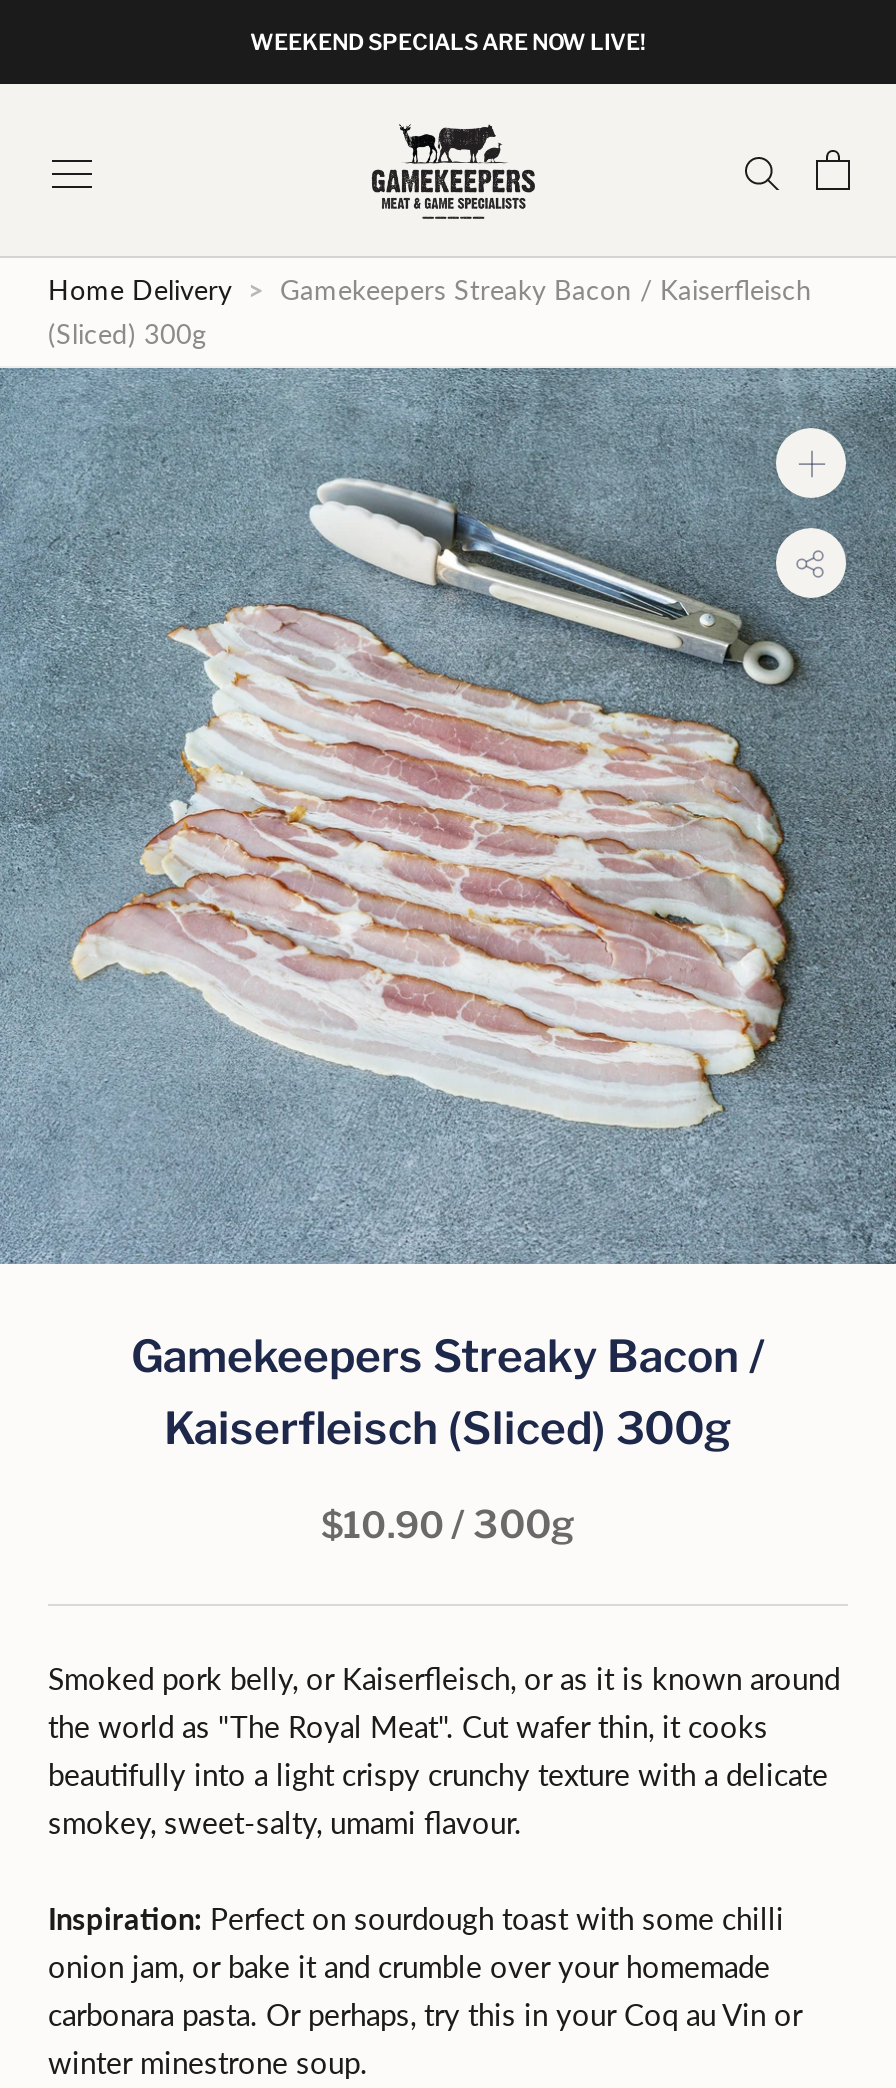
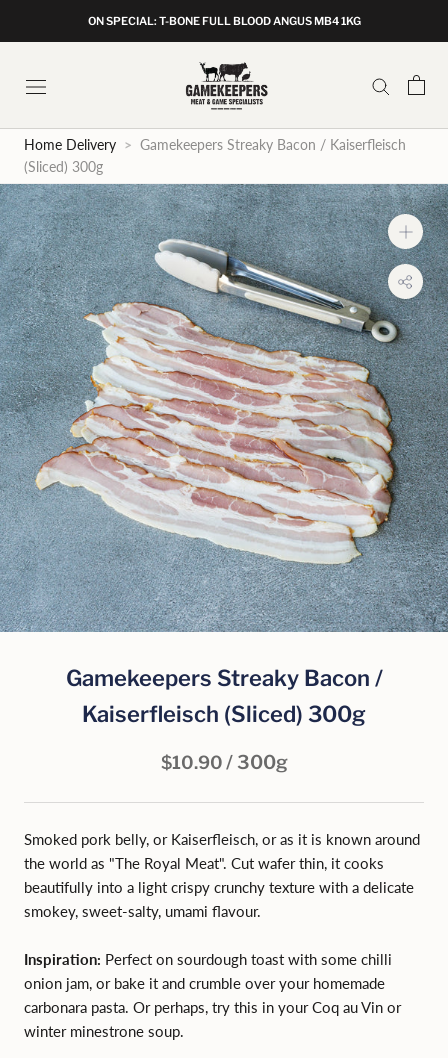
[250,28,646,56] WEEKEND SPECIALS ARE NOW LIVE! -> [87,14,360,28] ON SPECIAL: T-BONE FULL BLOOD ANGUS MB4 1KG

